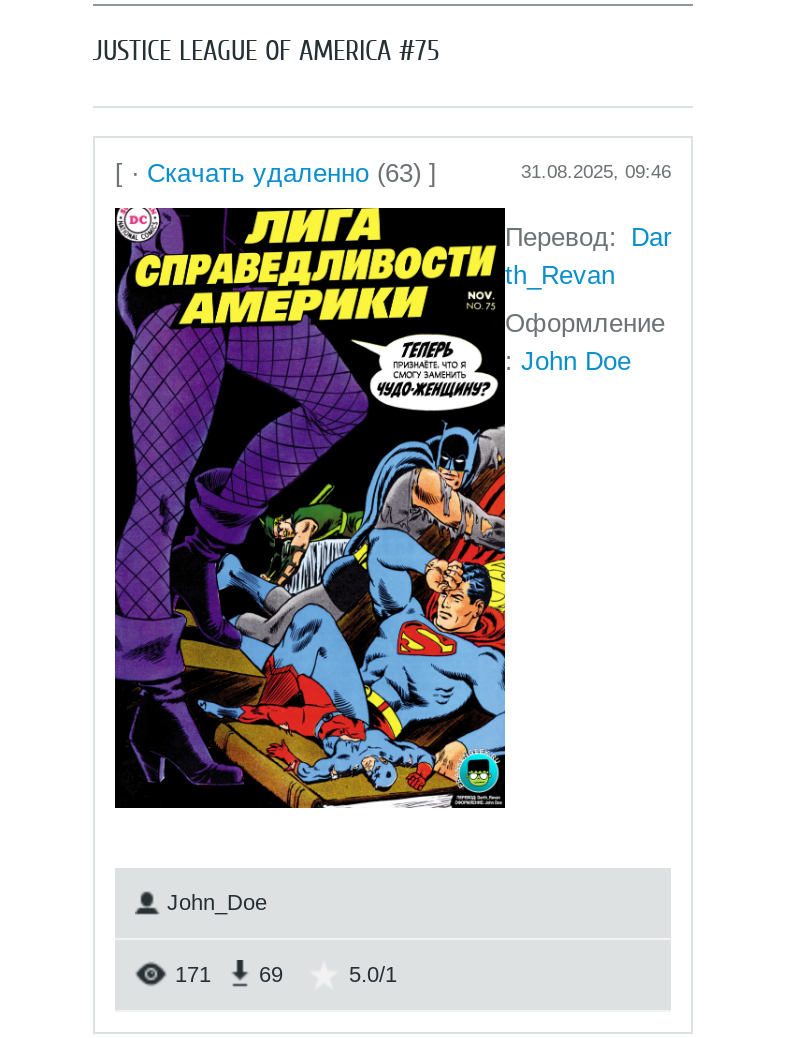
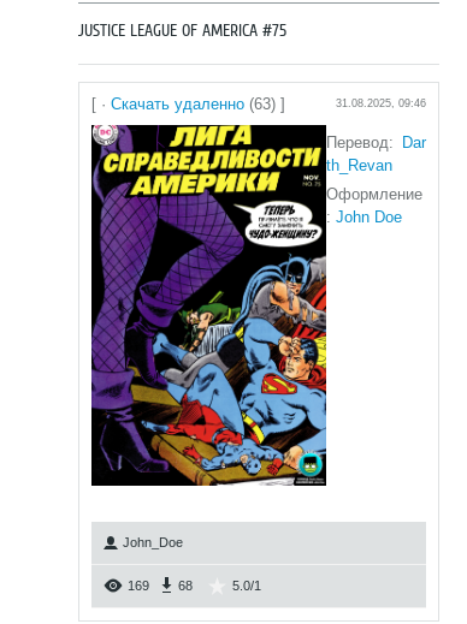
[175,962,211,986] 171 -> [128,578,149,593] 169
[259,962,283,986] 69 -> [178,578,193,593] 68

